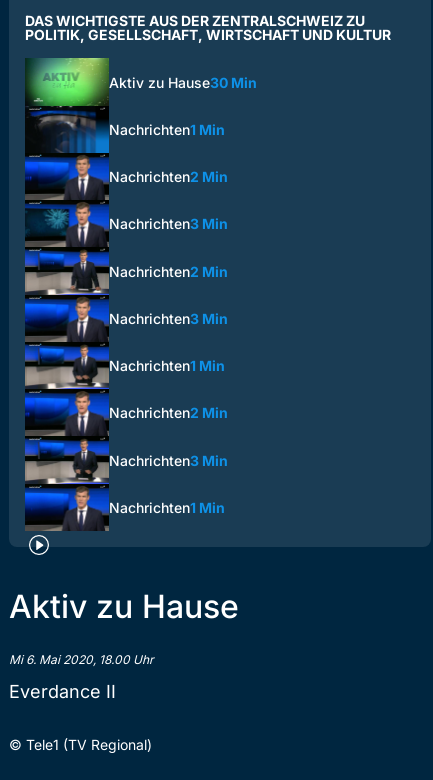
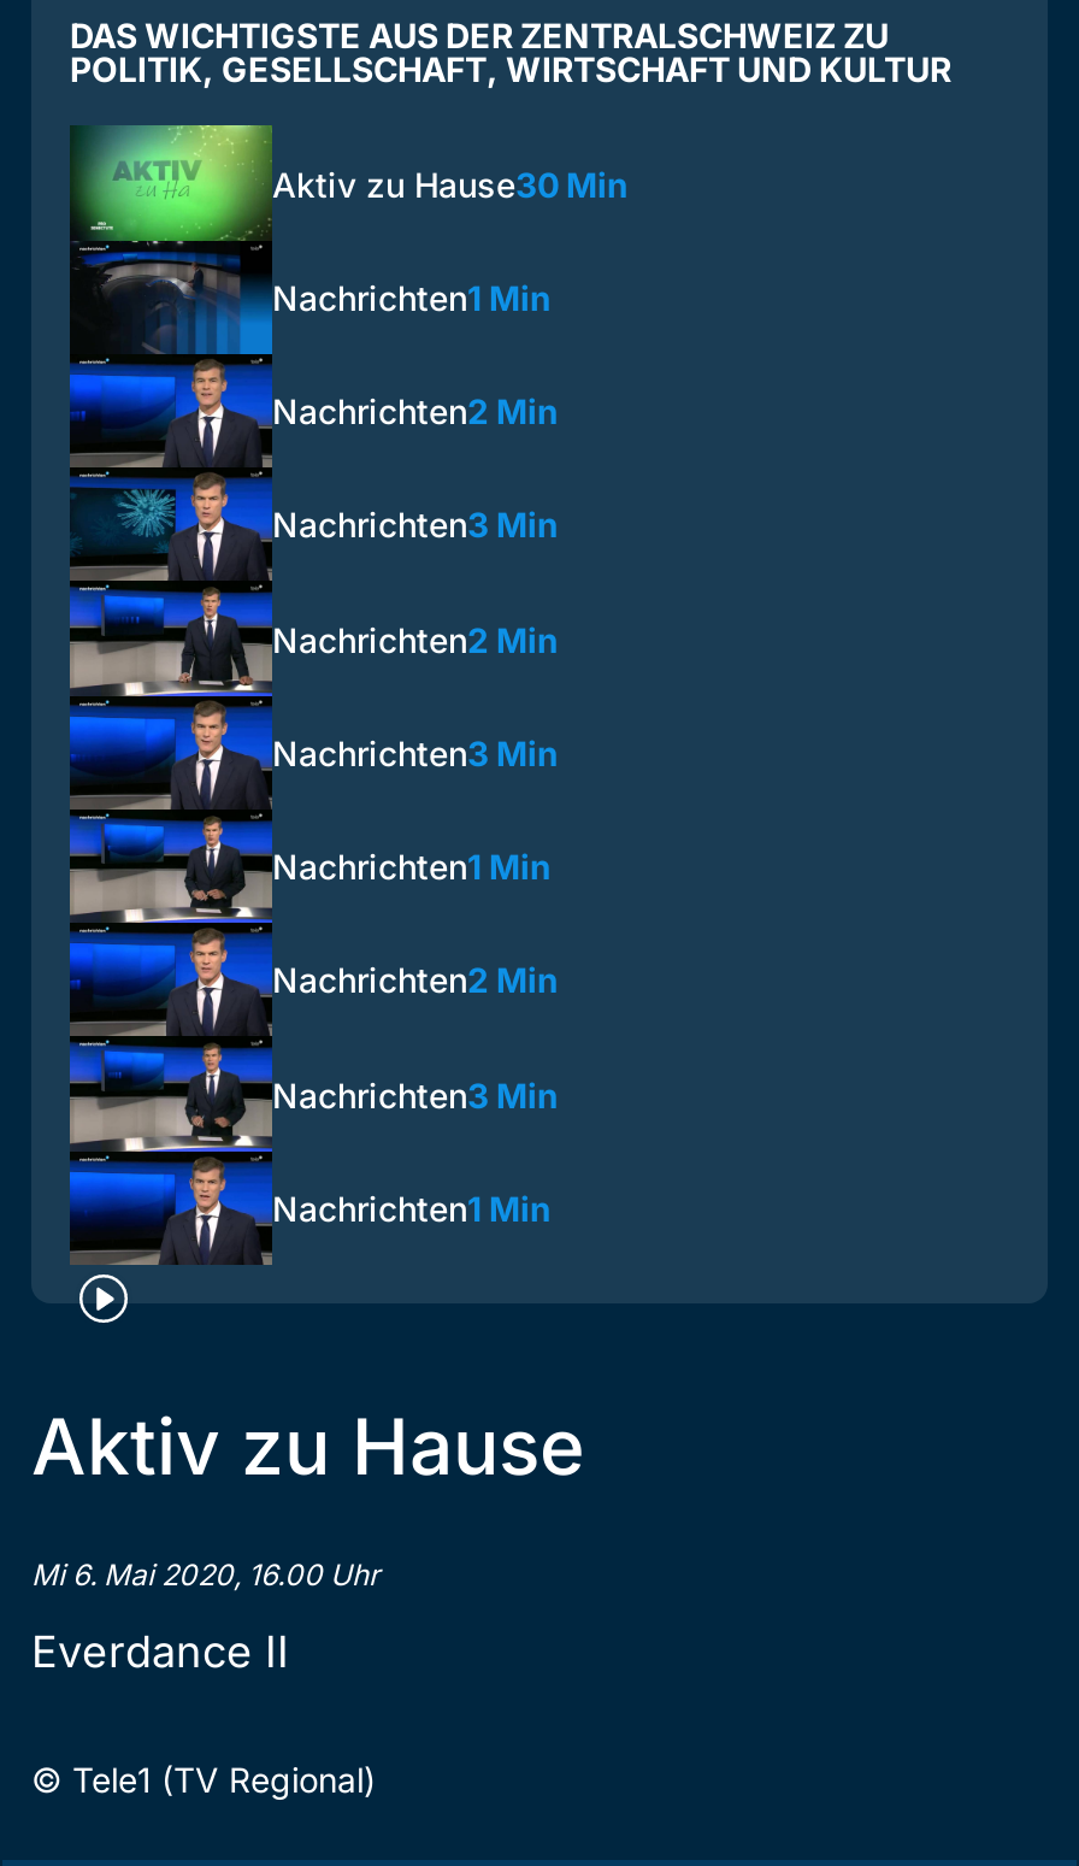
[9,652,154,667] Mi 6. Mai 2020, 18.00 Uhr -> [31,1556,381,1592] Mi 6. Mai 2020, 16.00 Uhr

